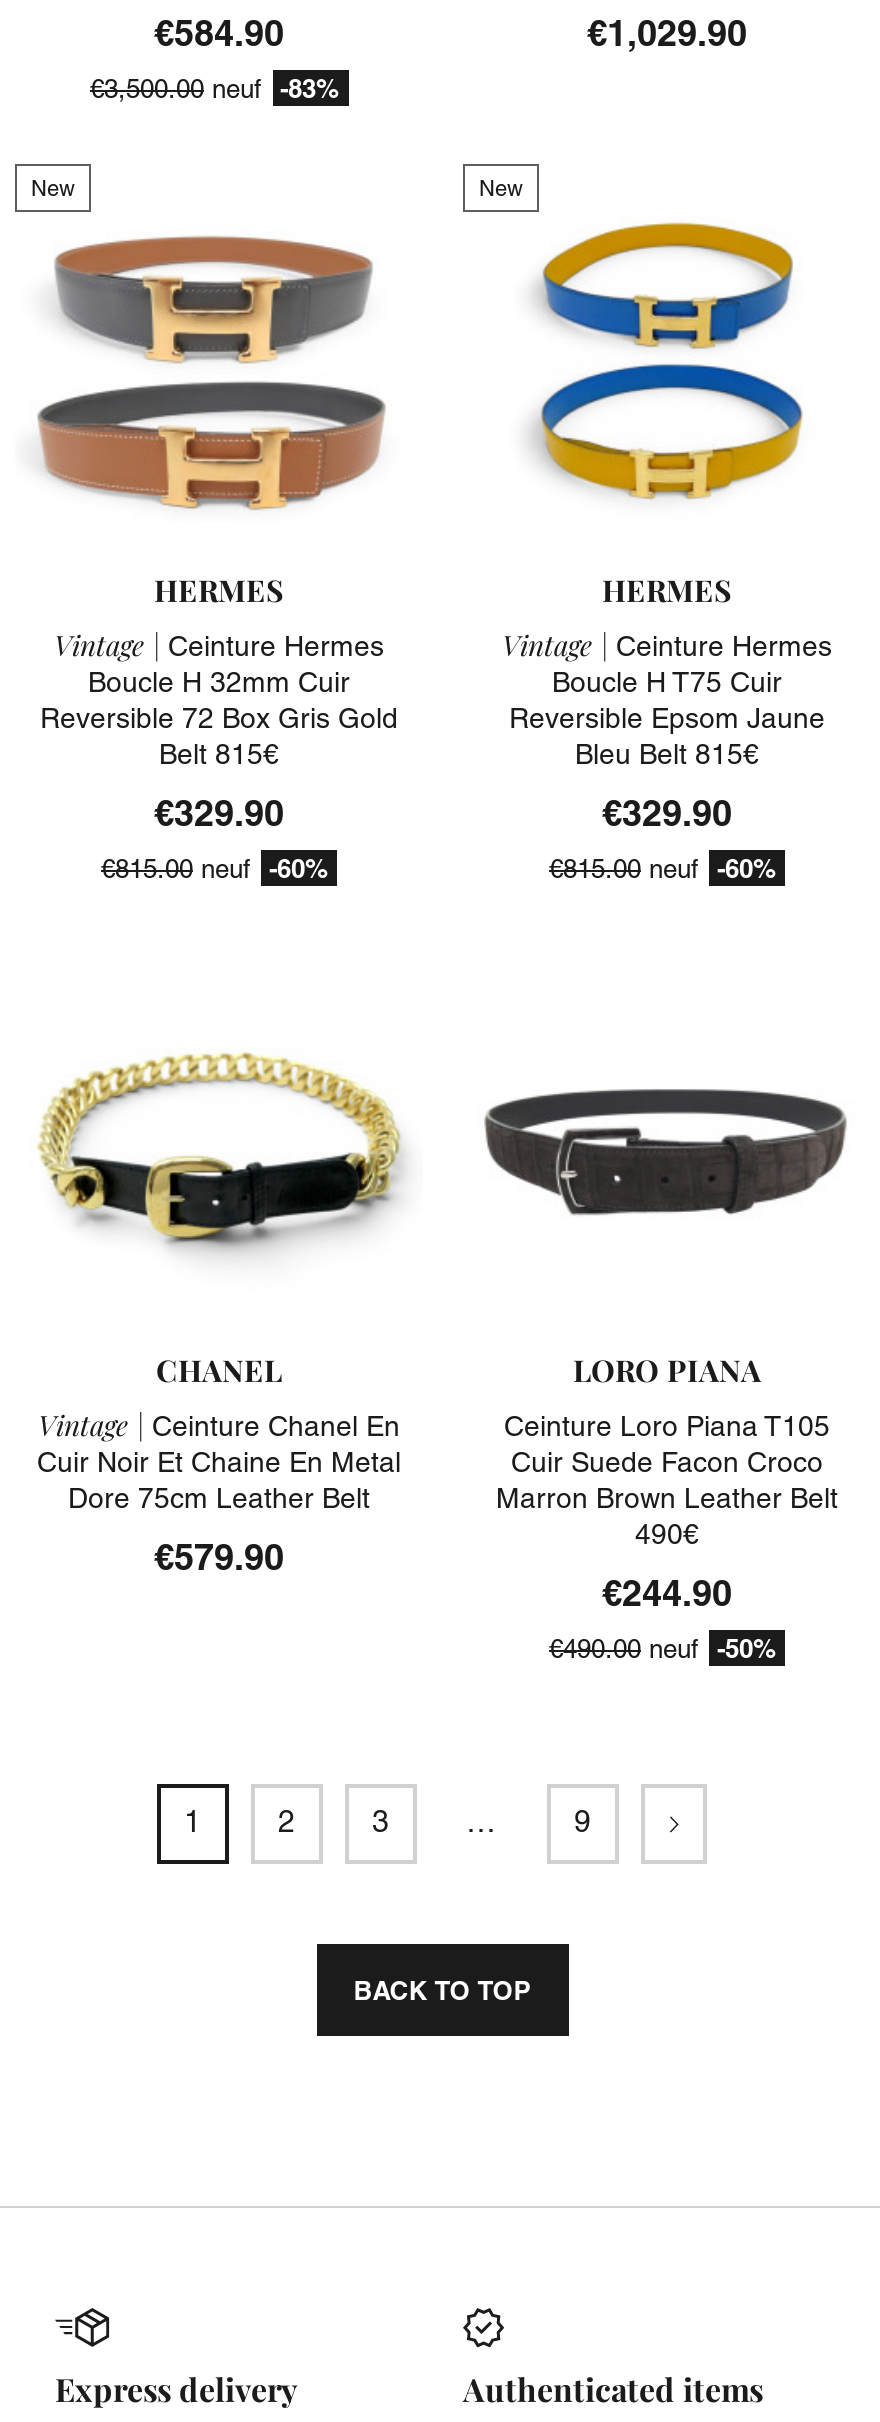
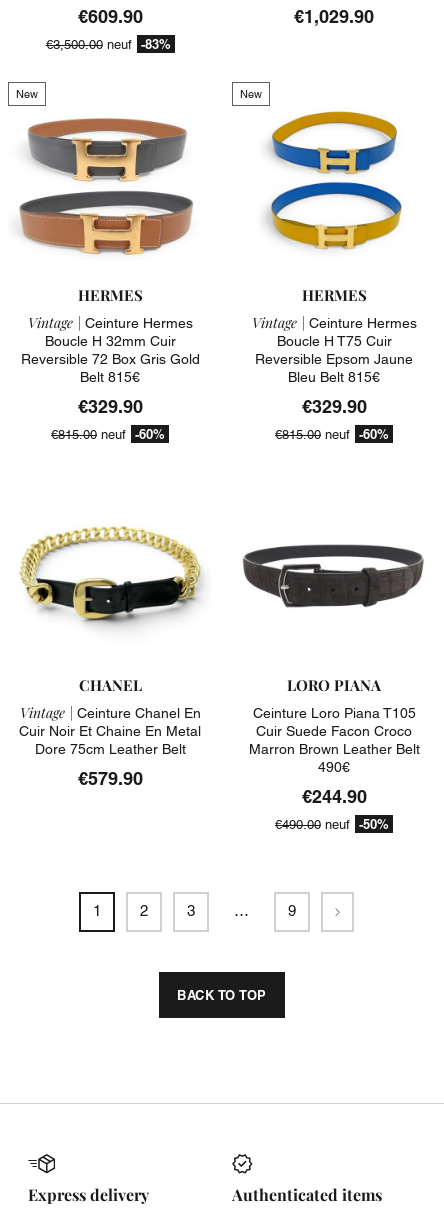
[154,12,284,54] €584.90 -> [77,6,142,27] €609.90

